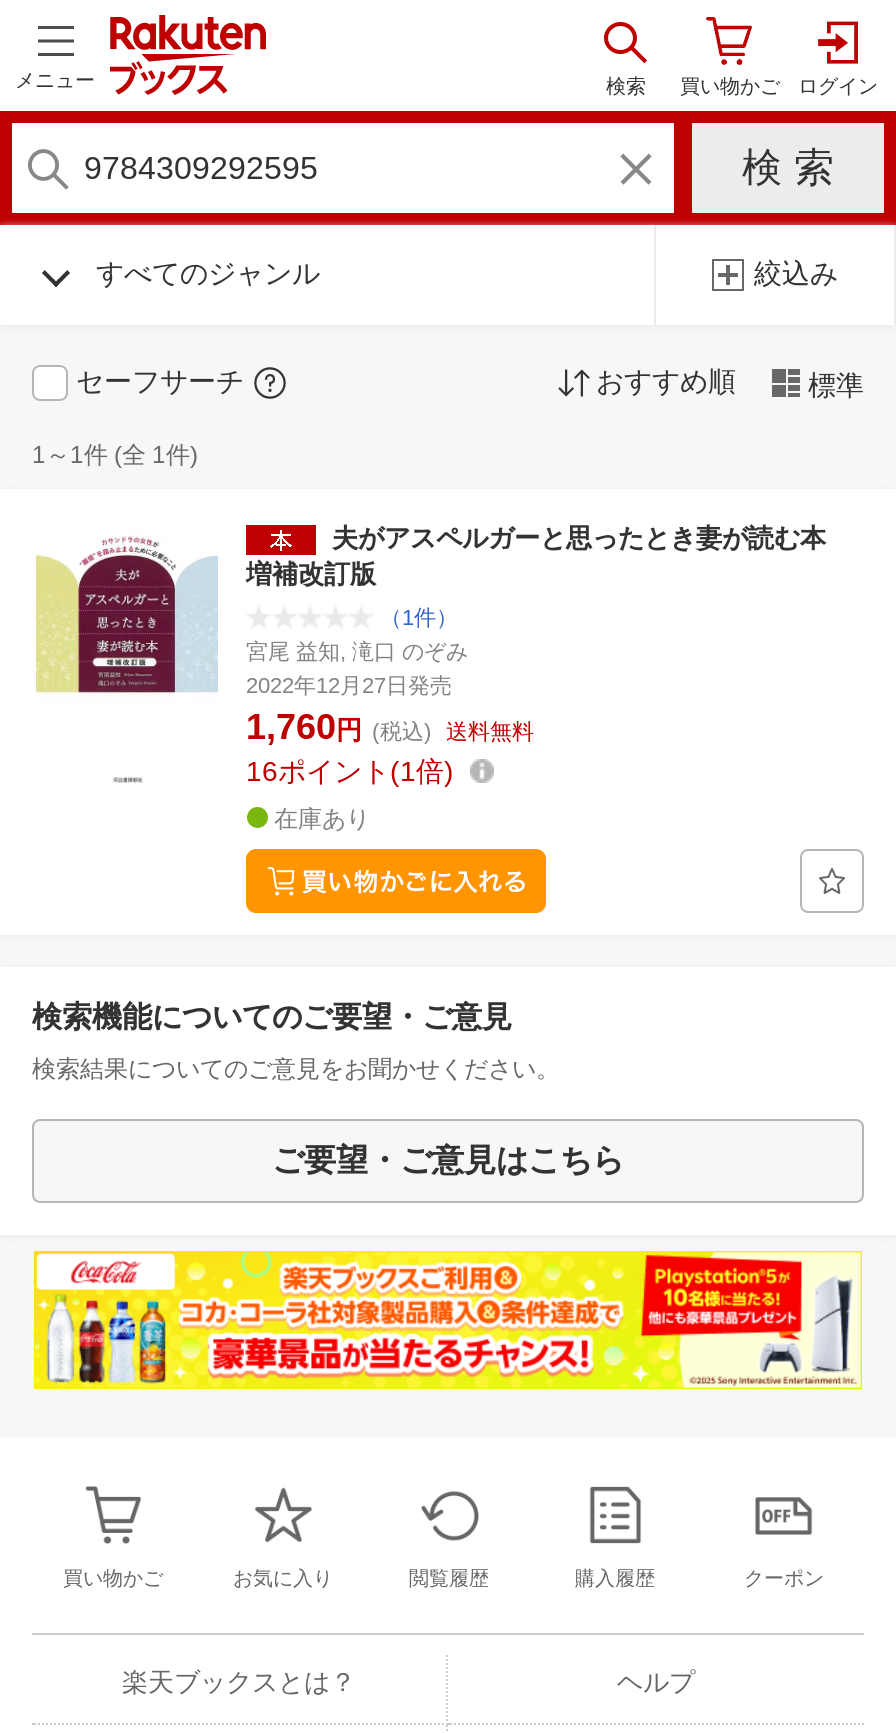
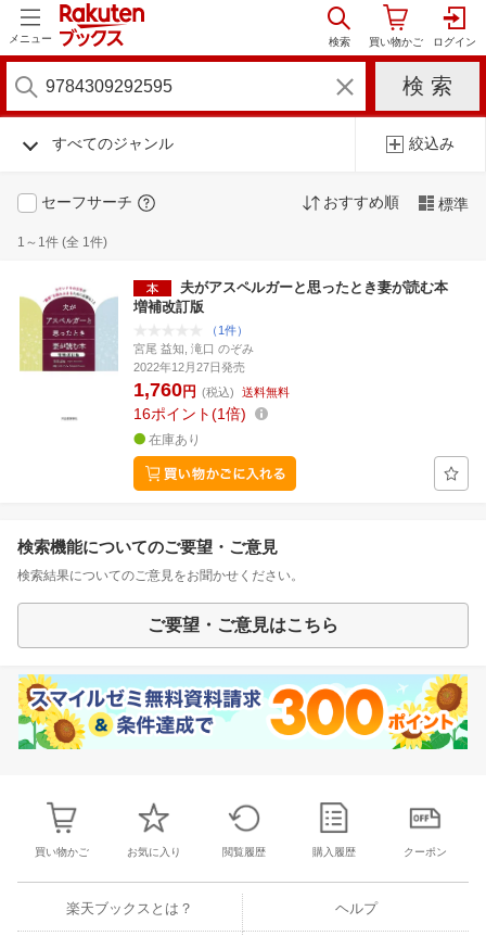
[32,1249,864,1391] [image] -> [17,674,469,750] [image]

